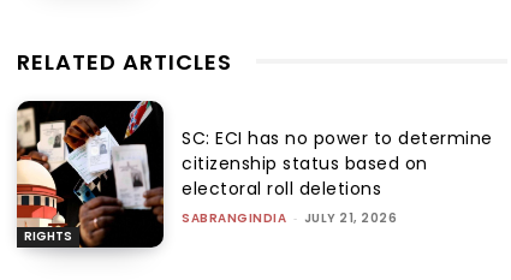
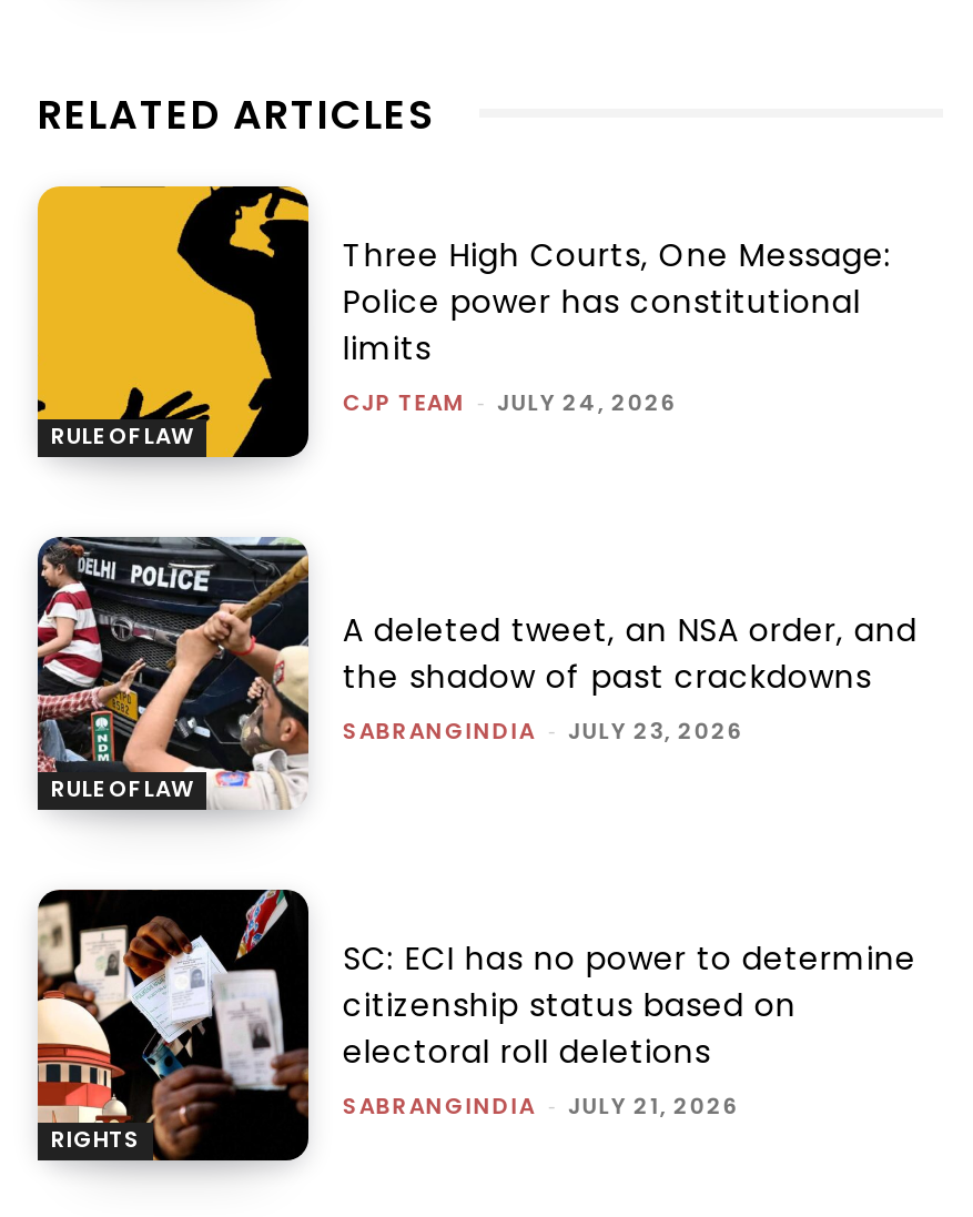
none -> [33,535,311,821] [image] | RULE OF LAW
none -> [36,184,311,459] [image] | RULE OF LAW
none -> [343,233,892,419] Three High Courts, One Message: | Police power has constitutional | limits | CJP TEAM - JULY 24, 2026
none -> [343,608,917,747] A deleted tweet, an NSA order, and | the shadow of past crackdowns | SABRANGINDIA - JULY 23, 2026

